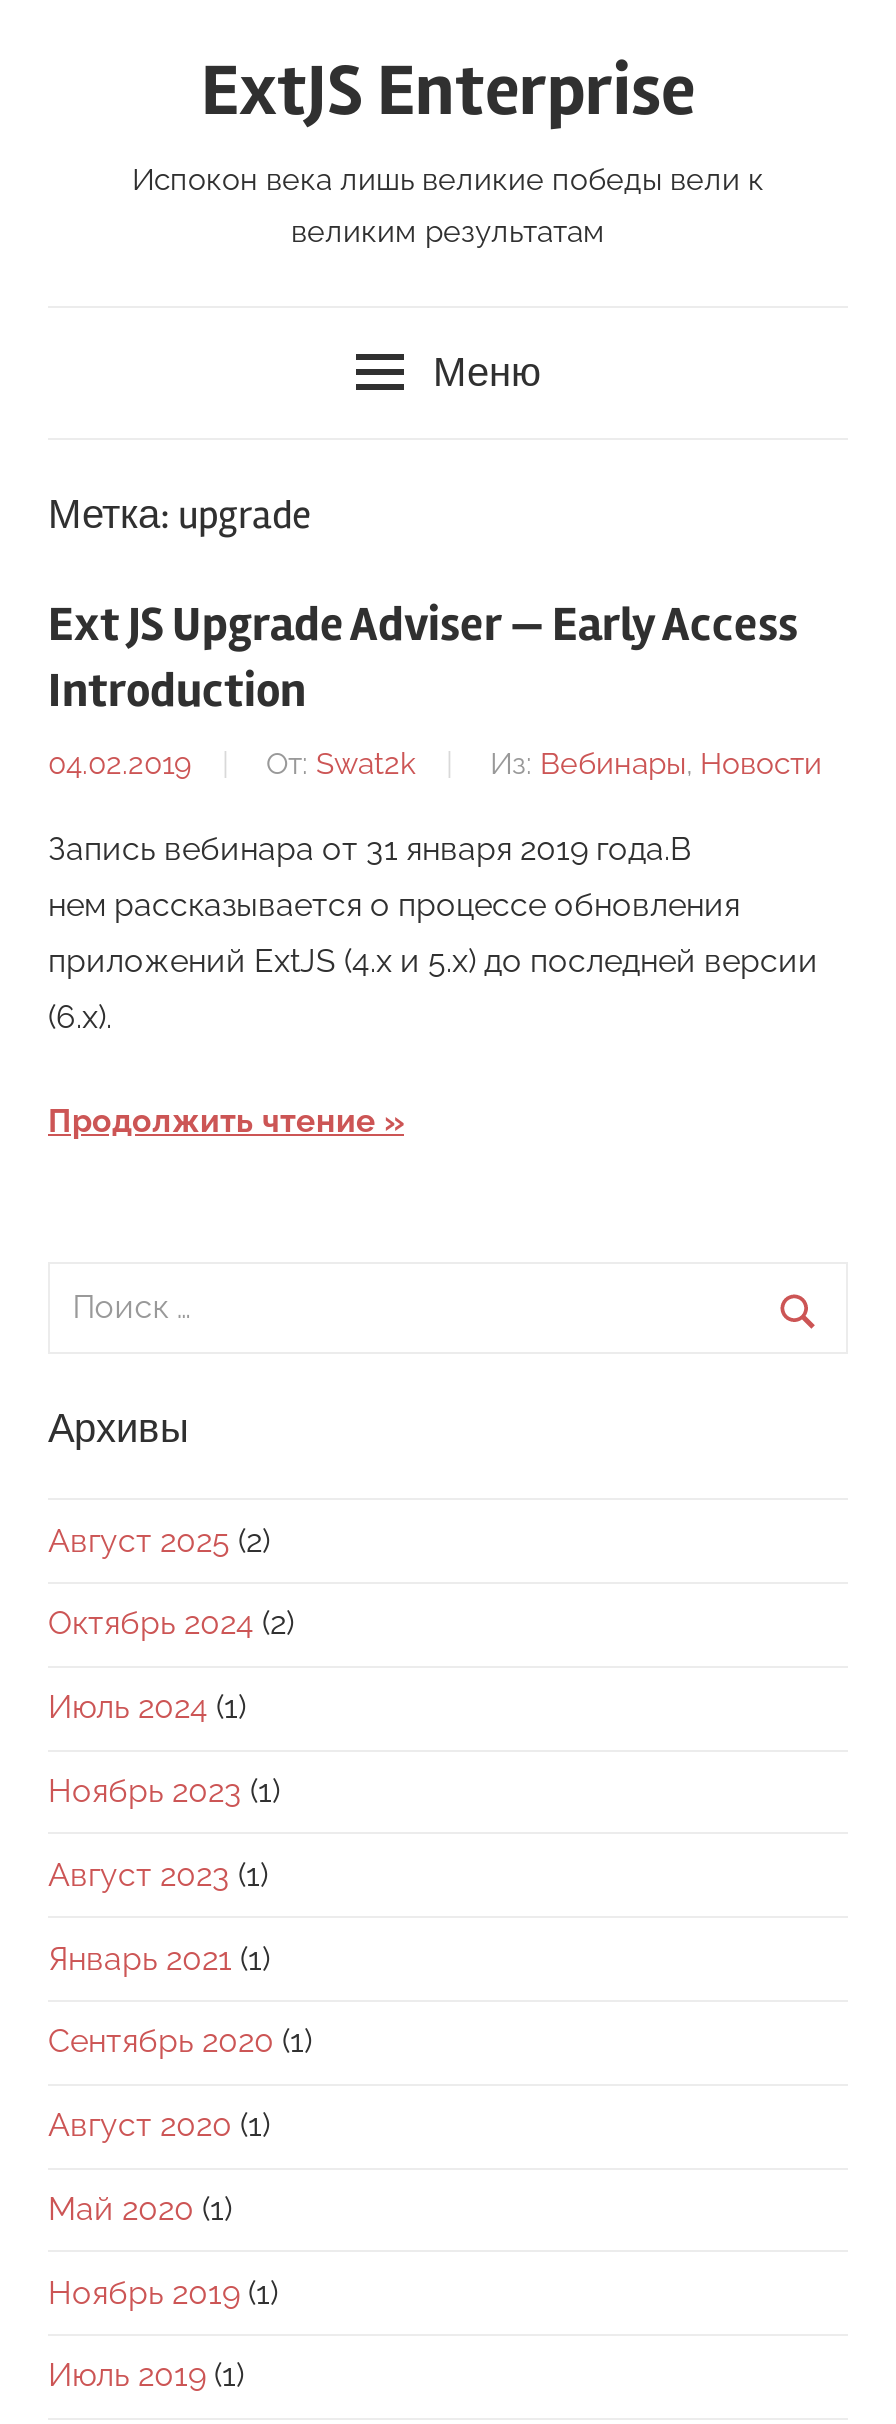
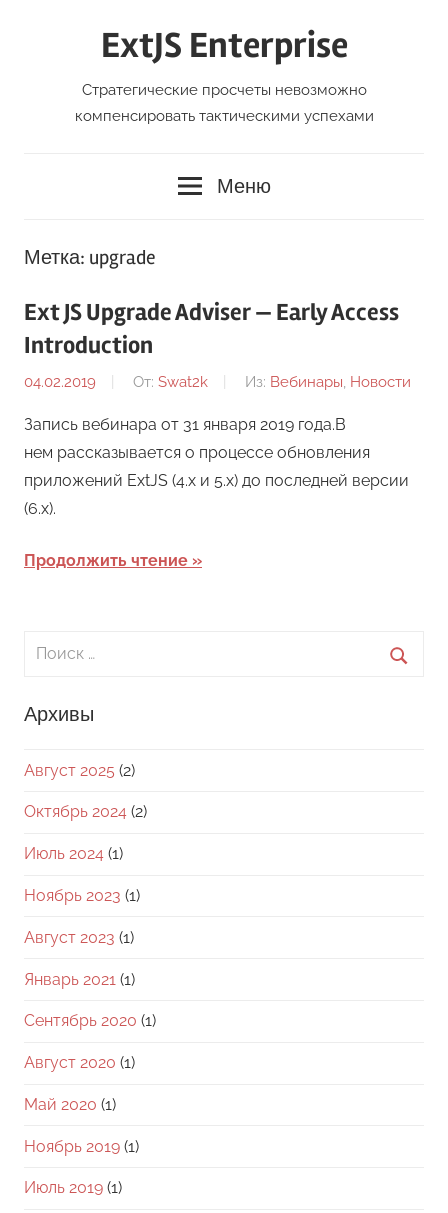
[132,162,764,250] Испокон века лишь великие победы вели к | великим результатам -> [74,81,373,125] Стратегические просчеты невозможно | компенсировать тактическими успехами

